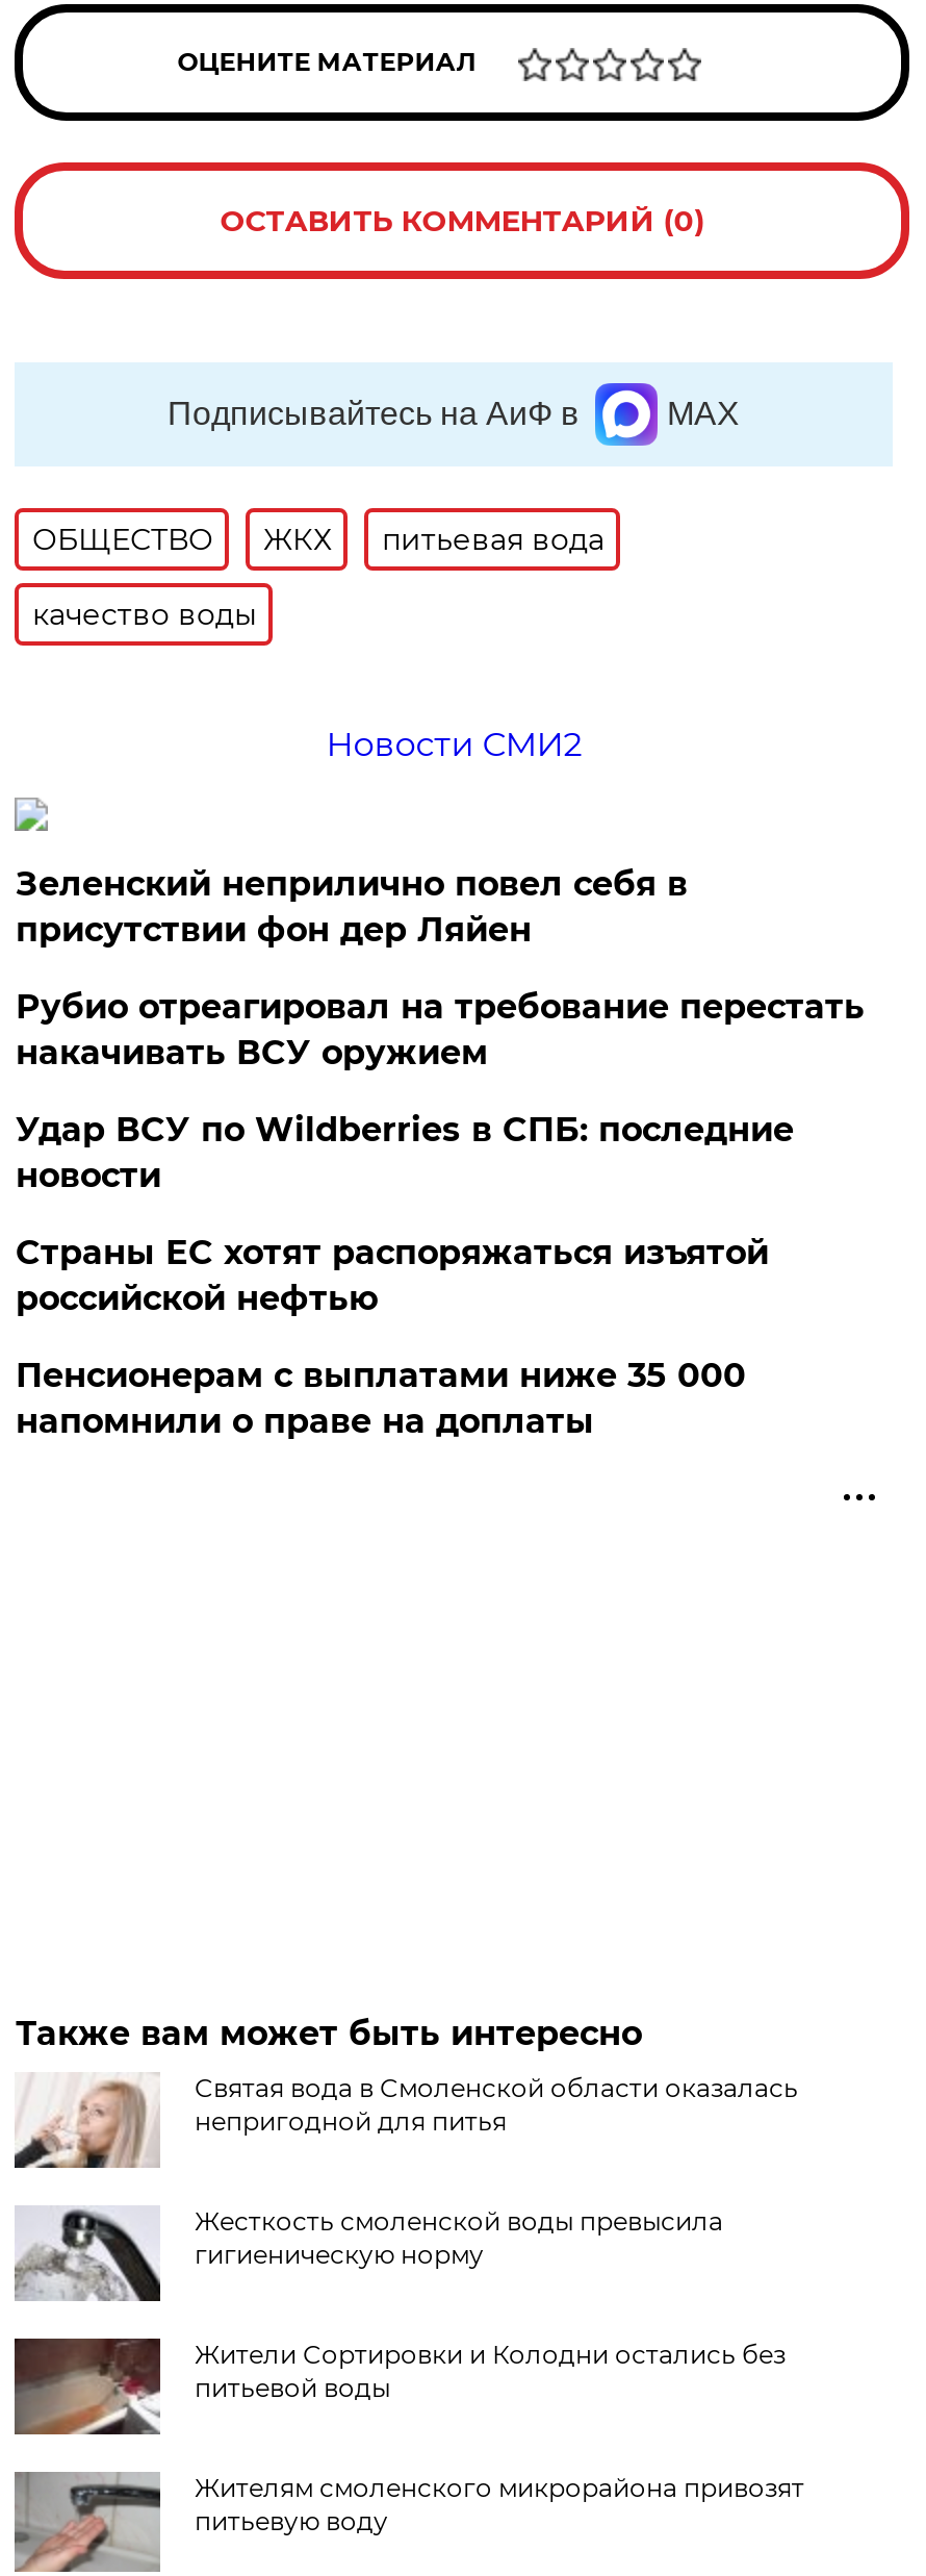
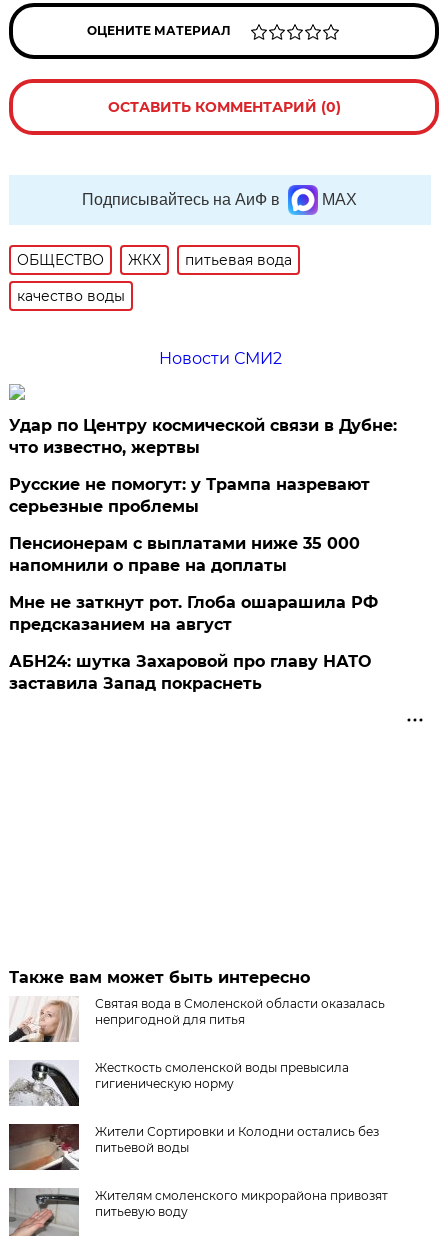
[15,864,864,1318] Зеленский неприлично повел cебя в | присутствии фон дер Ляйен | Рубио отреагировал на требование перестать | накачивать ВСУ оружием | Удар ВСУ по Wildberries в СПБ: последние | новости | Страны ЕС хотят распоряжаться изъятой | российской нефтью -> [9,416,397,516] Удар по Центру космической связи в Дубне: | что известно, жертвы | Русские не помогут: у Трампа назревают | серьезные проблемы
moved [15,1355,746,1441] -> [9,534,360,575]: Пенсионерам с выплатами ниже 35 000 | напомнили о праве на доплаты
none -> [9,593,378,693] Мне не заткнут рот. Глоба ошарашила РФ | предсказанием на август | АБН24: шутка Захаровой про главу НАТО | заставила Запад покраснеть

